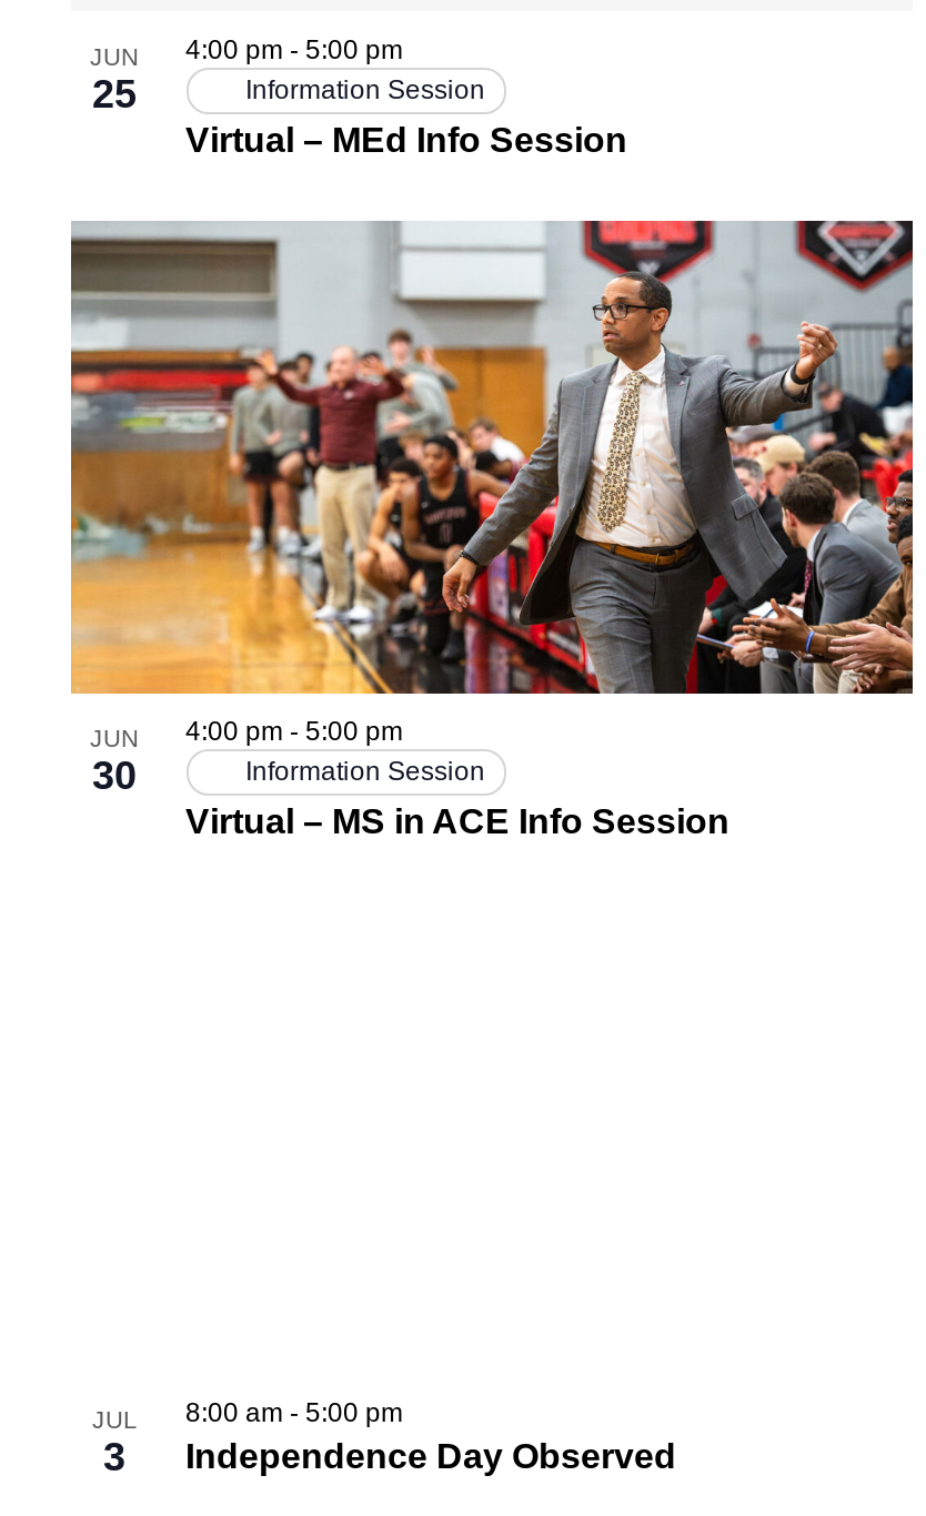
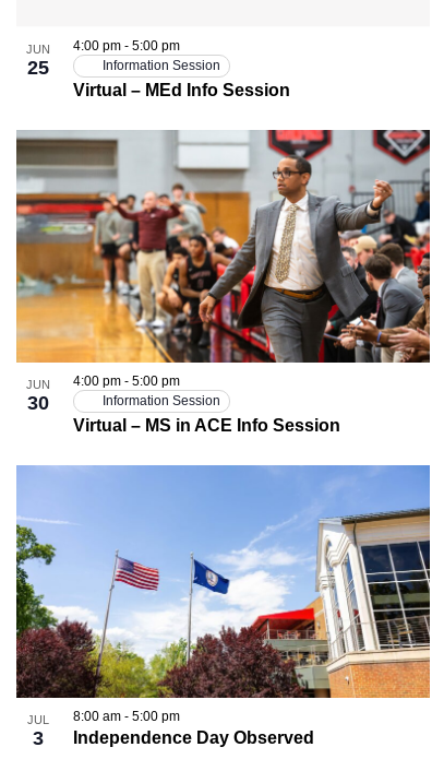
none -> [15,464,431,699] [image]

